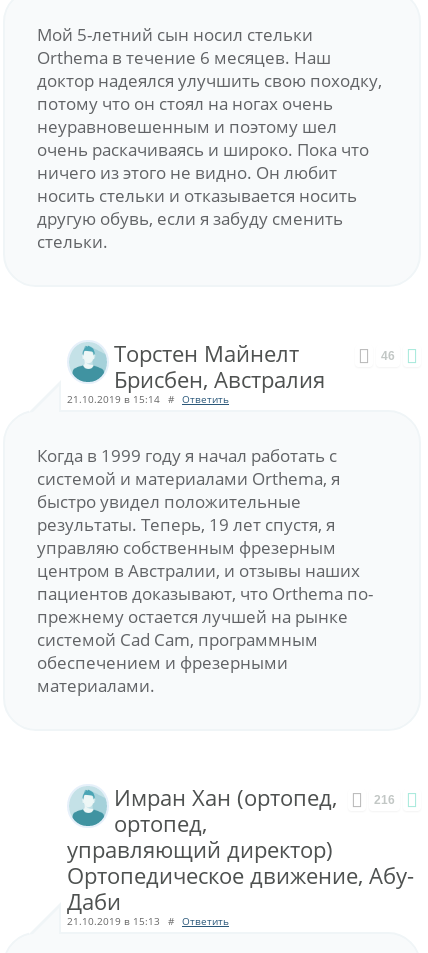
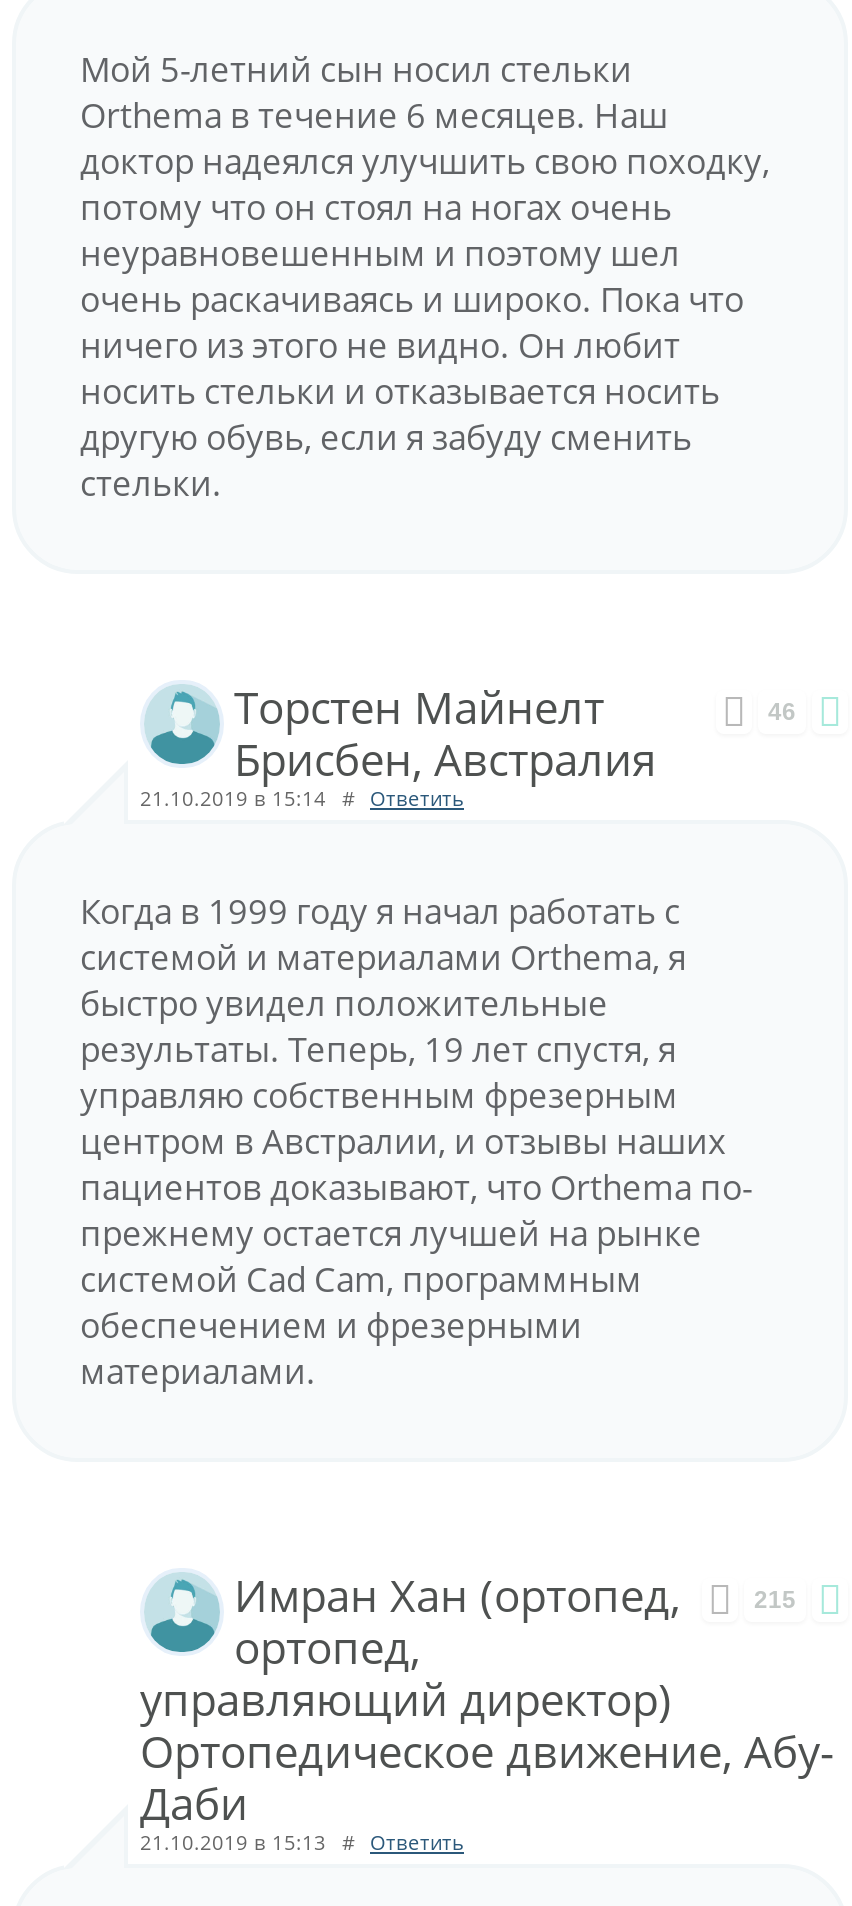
[374,793,395,807] 216 -> [754,1586,796,1614] 215

